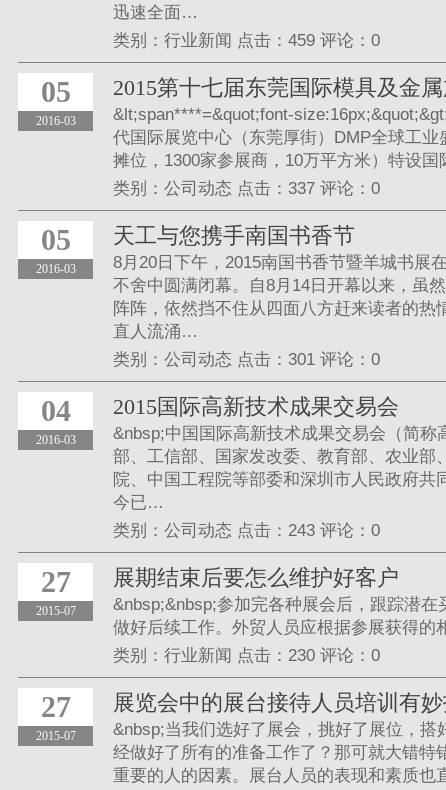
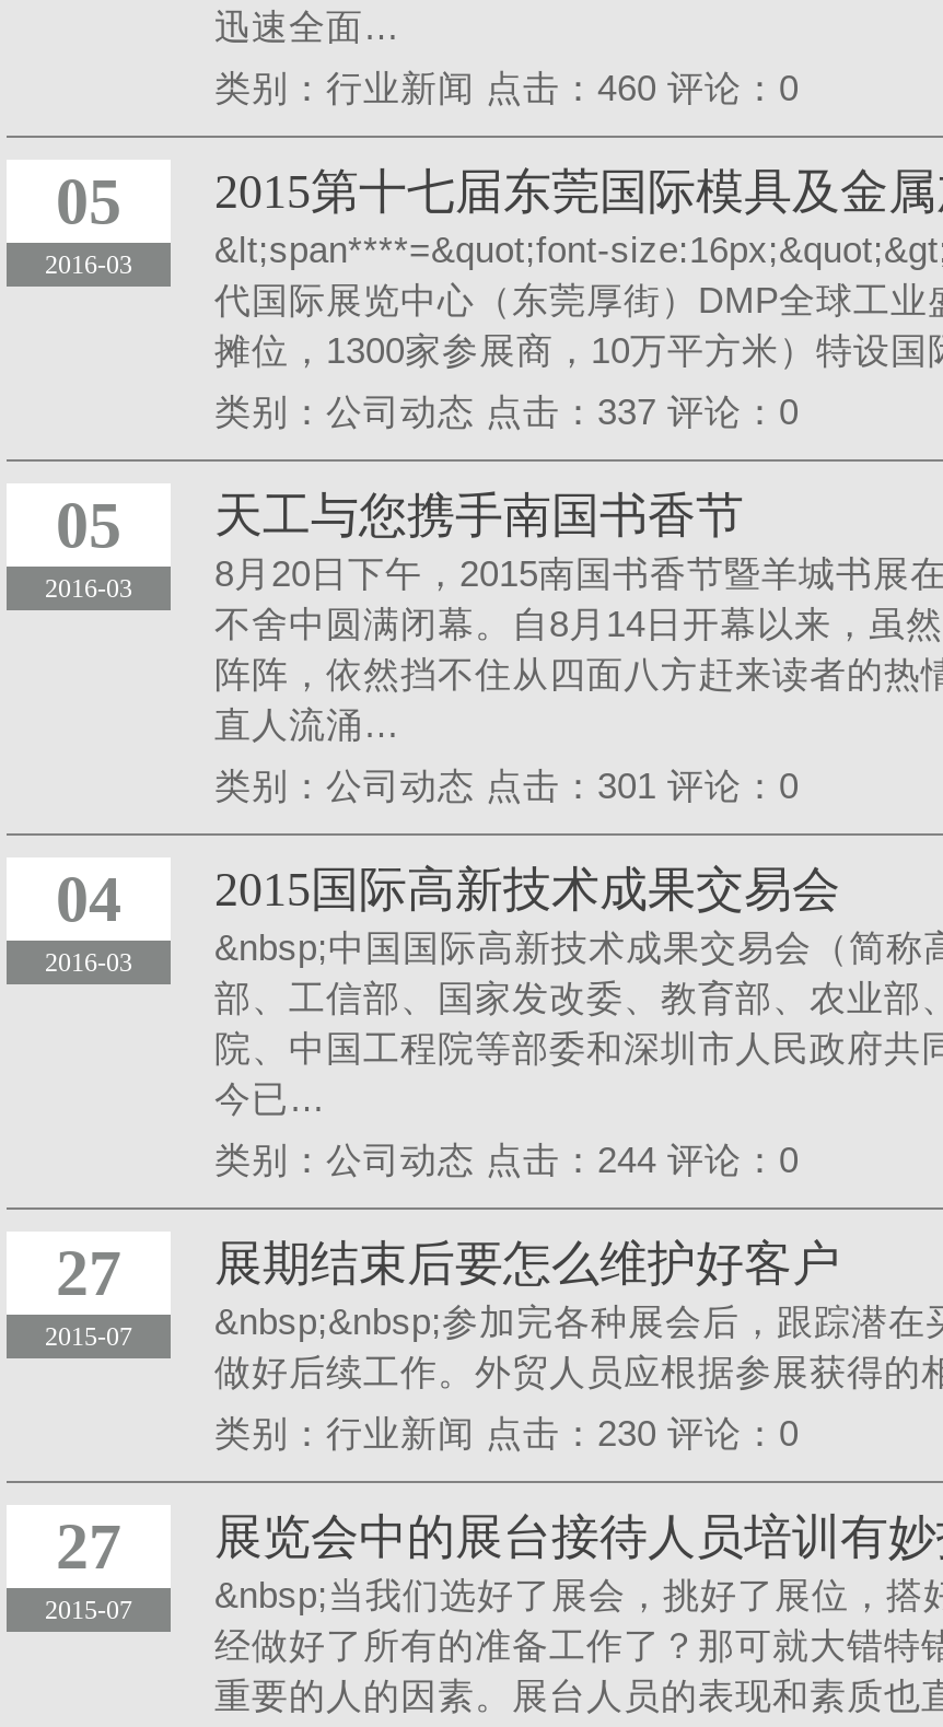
[113,31,380,50] 类别：行业新闻点击：459评论：0 -> [214,68,799,109] 类别：行业新闻点击：460评论：0
[113,521,380,540] 类别：公司动态点击：243评论：0 -> [214,1140,799,1181] 类别：公司动态点击：244评论：0

